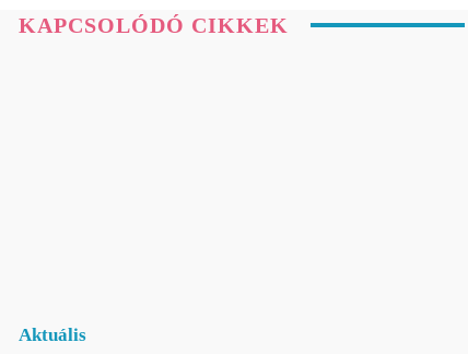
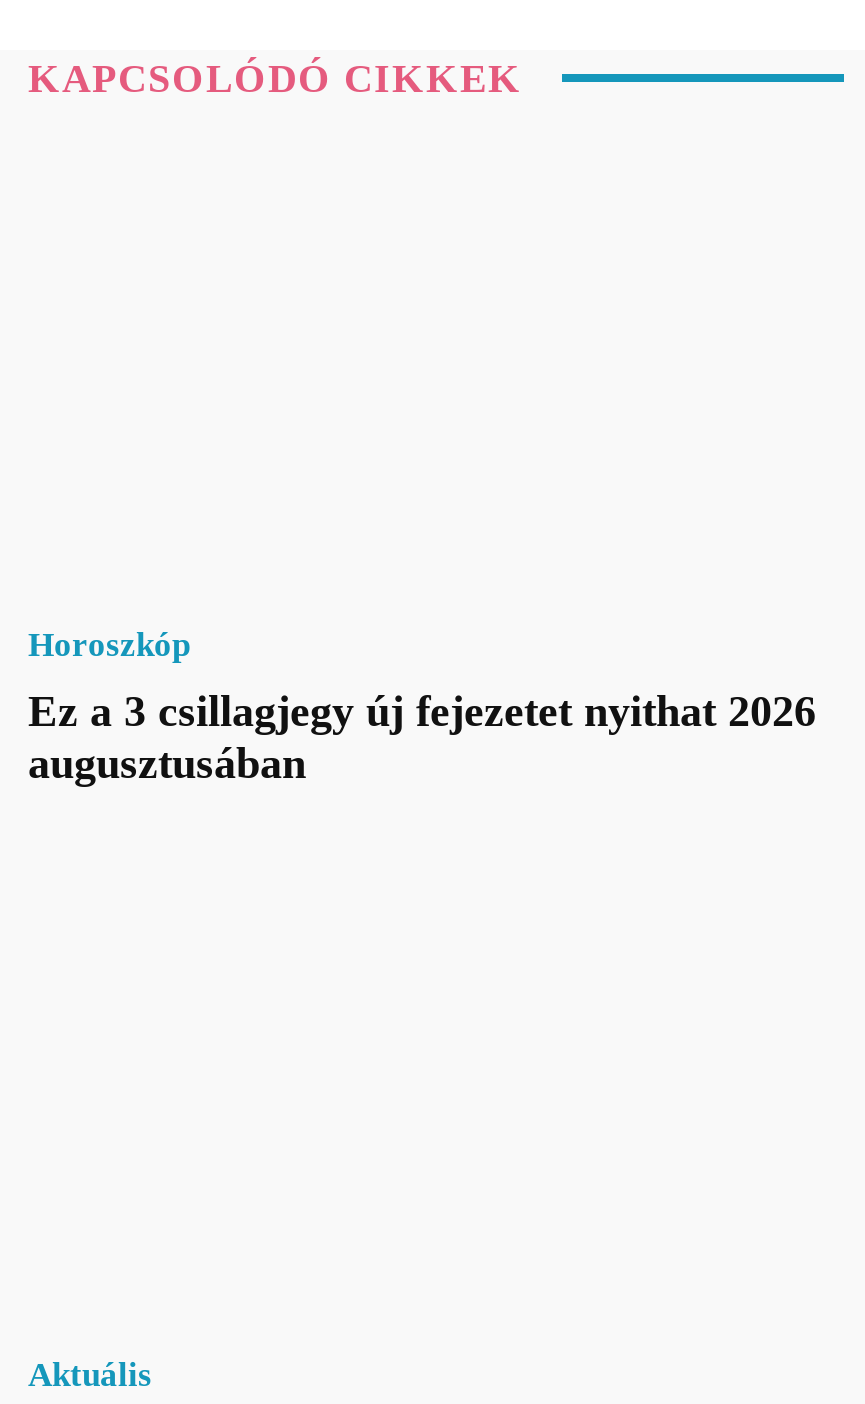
none -> [28,626,816,788] Horoszkóp | Ez a 3 csillagjegy új fejezetet nyithat 2026 | augusztusában

